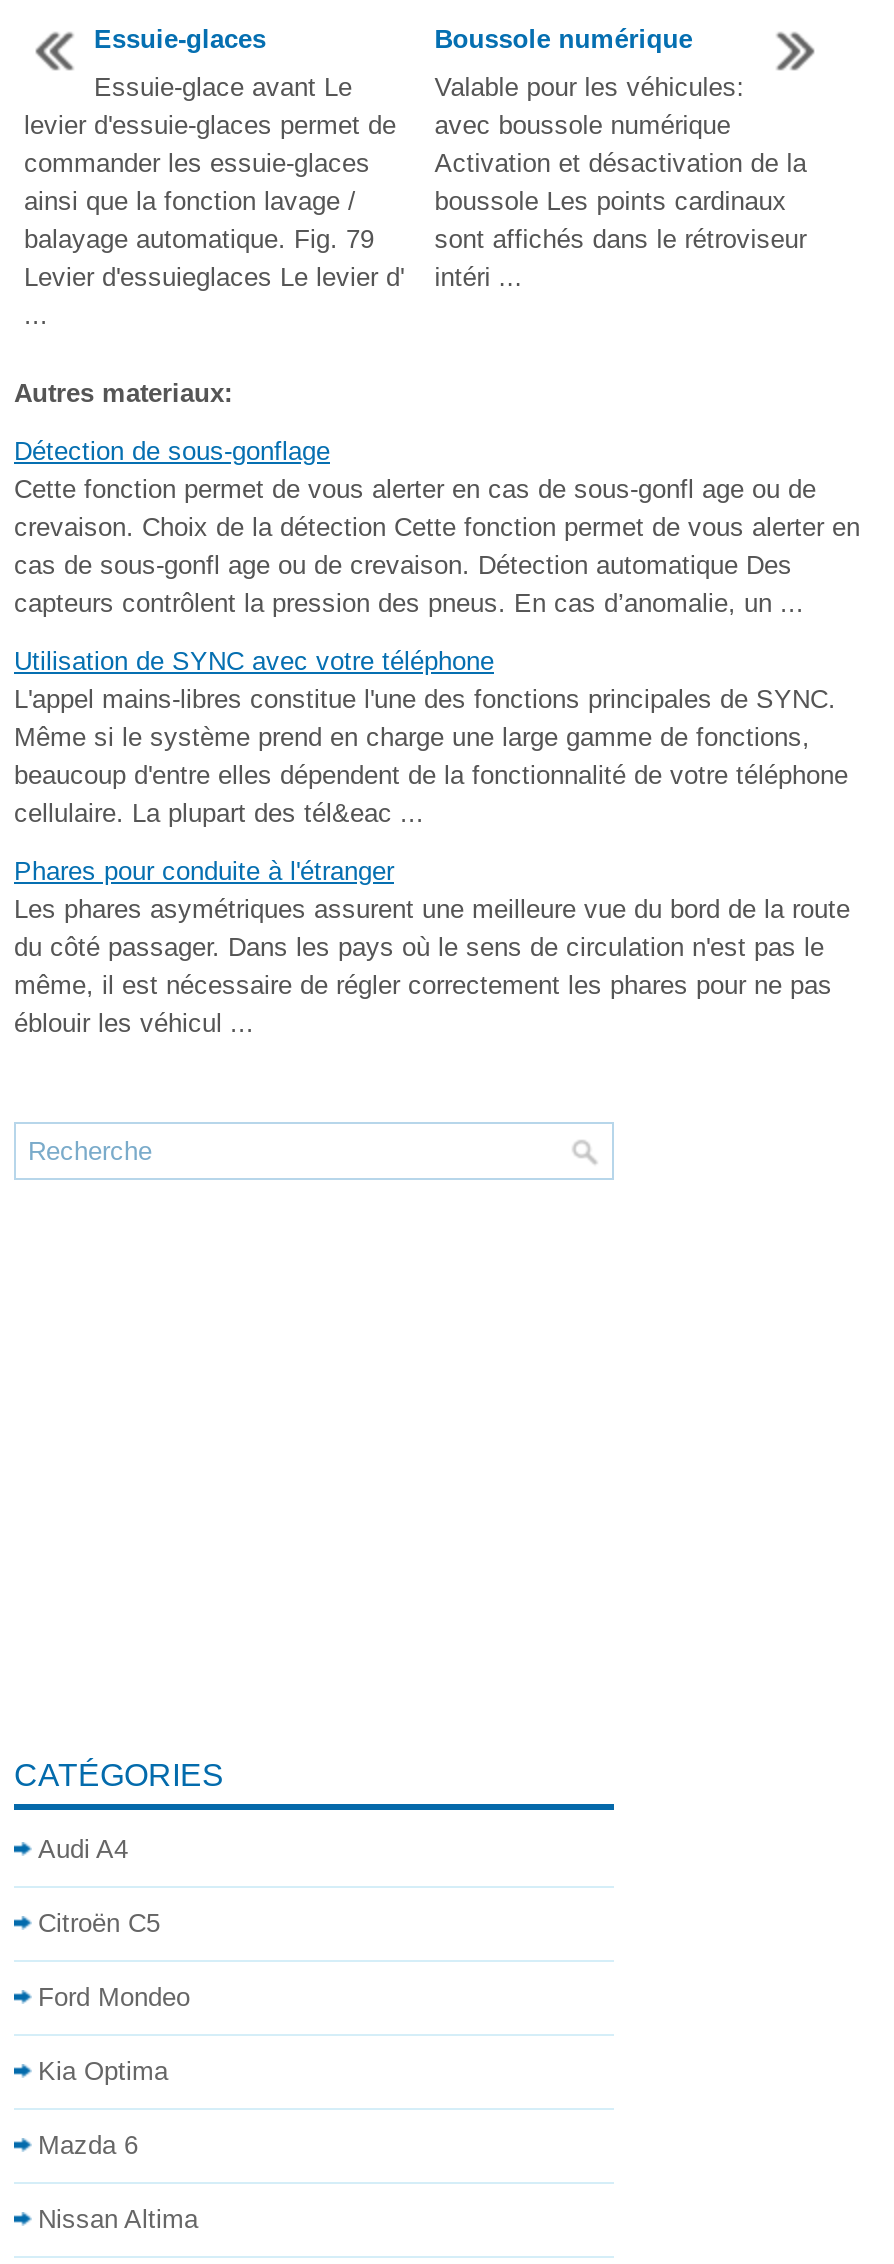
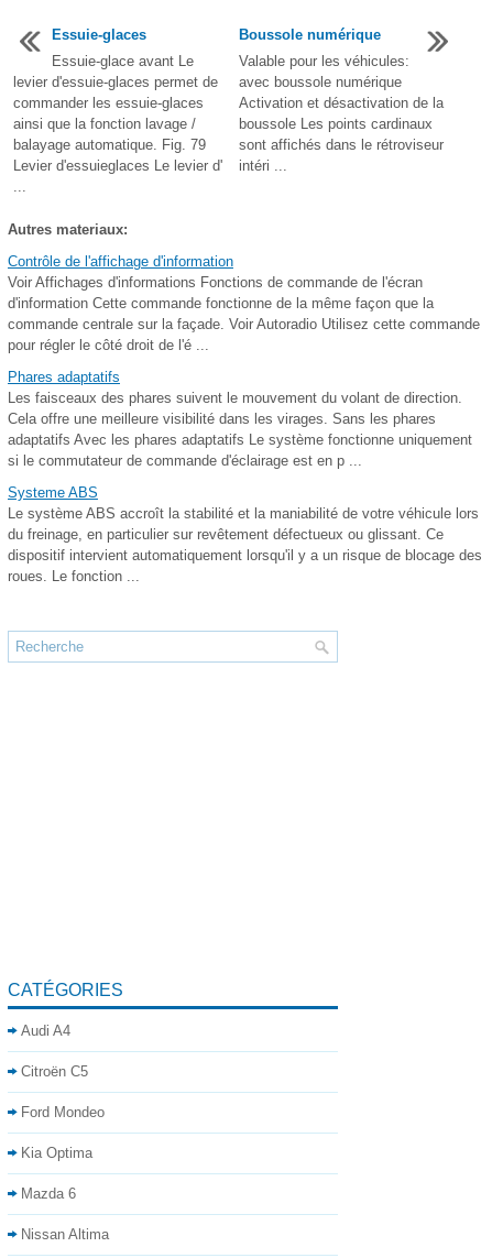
[14,436,860,618] Détection de sous-gonflage | Cette fonction permet de vous alerter en cas de sous-gonfl age ou de | crevaison. Choix de la détection Cette fonction permet de vous alerter en | cas de sous-gonfl age ou de crevaison. Détection automatique Des | capteurs contrôlent la pression des pneus. En cas d’anomalie, un ... -> [8,253,480,353] Contrôle de l'affichage d'information | Voir Affichages d'informations Fonctions de commande de l'écran | d'information Cette commande fonctionne de la même façon que la | commande centrale sur la façade. Voir Autoradio Utilisez cette commande | pour régler le côté droit de l'é ...
[14,646,848,828] Utilisation de SYNC avec votre téléphone | L'appel mains-libres constitue l'une des fonctions principales de SYNC. | Même si le système prend en charge une large gamme de fonctions, | beaucoup d'entre elles dépendent de la fonctionnalité de votre téléphone | cellulaire. La plupart des tél&eac ... -> [8,369,472,469] Phares adaptatifs | Les faisceaux des phares suivent le mouvement du volant de direction. | Cela offre une meilleure visibilité dans les virages. Sans les phares | adaptatifs Avec les phares adaptatifs Le système fonctionne uniquement | si le commutateur de commande d'éclairage est en p ...
[14,856,850,1038] Phares pour conduite à l'étranger | Les phares asymétriques assurent une meilleure vue du bord de la route | du côté passager. Dans les pays où le sens de circulation n'est pas le | même, il est nécessaire de régler correctement les phares pour ne pas | éblouir les véhicul ... -> [8,484,482,584] Systeme ABS | Le système ABS accroît la stabilité et la maniabilité de votre véhicule lors | du freinage, en particulier sur revêtement défectueux ou glissant. Ce | dispositif intervient automatiquement lorsqu'il y a un risque de blocage des | roues. Le fonction ...

